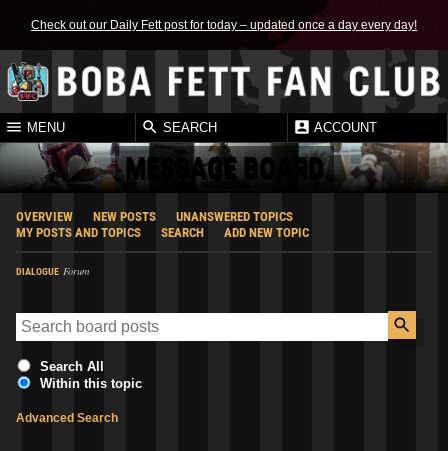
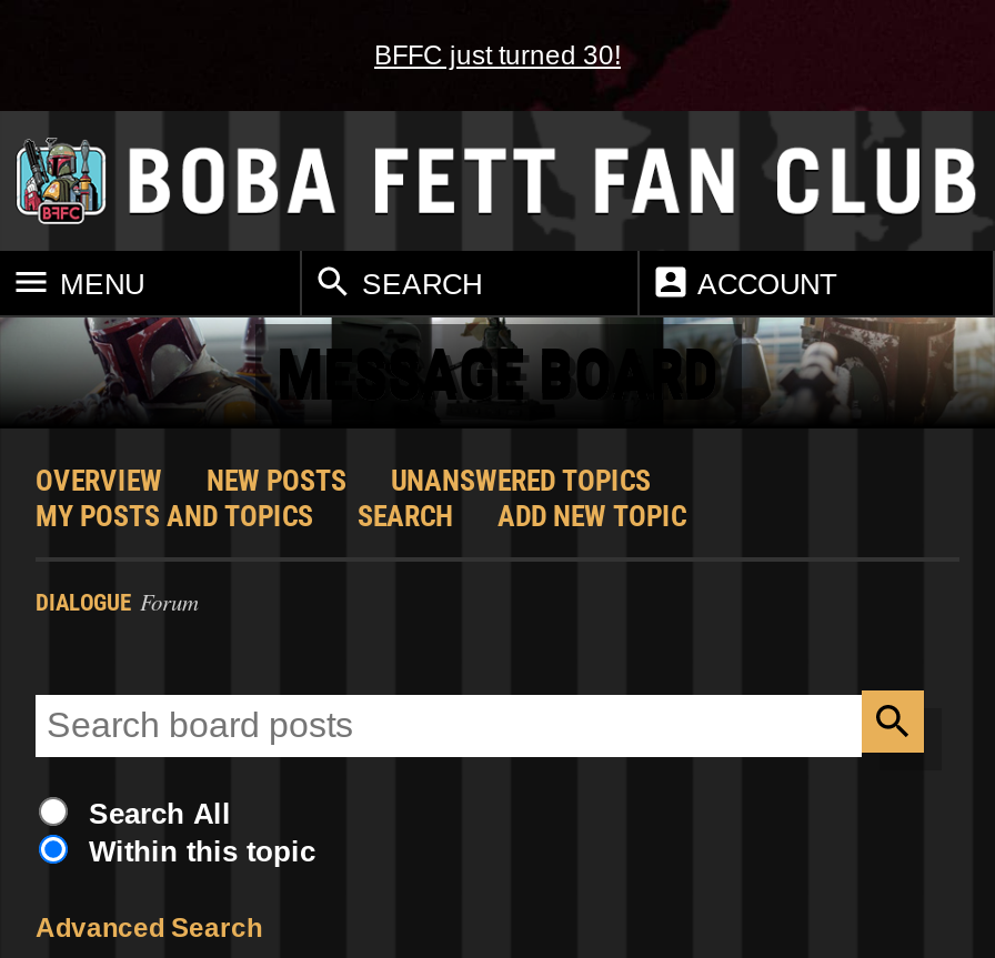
[31,18,417,32] Check out our Daily Fett post for today – updated once a day every day! -> [374,40,621,71] BFFC just turned 30!

